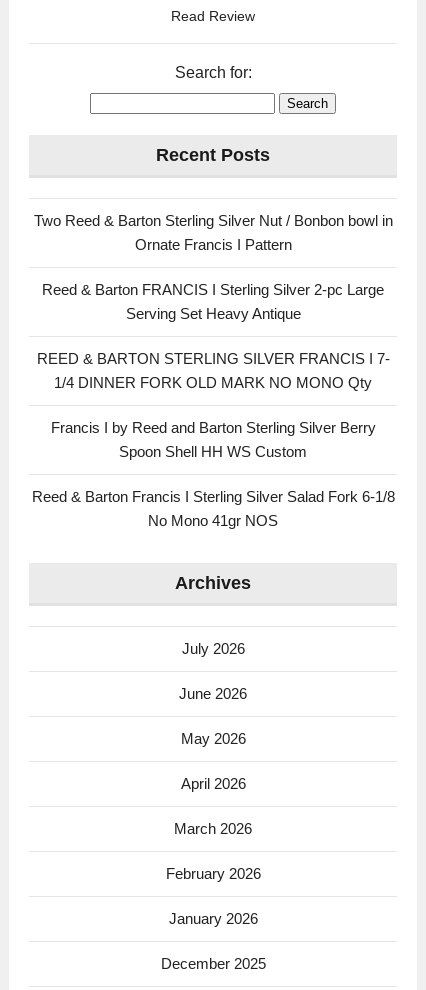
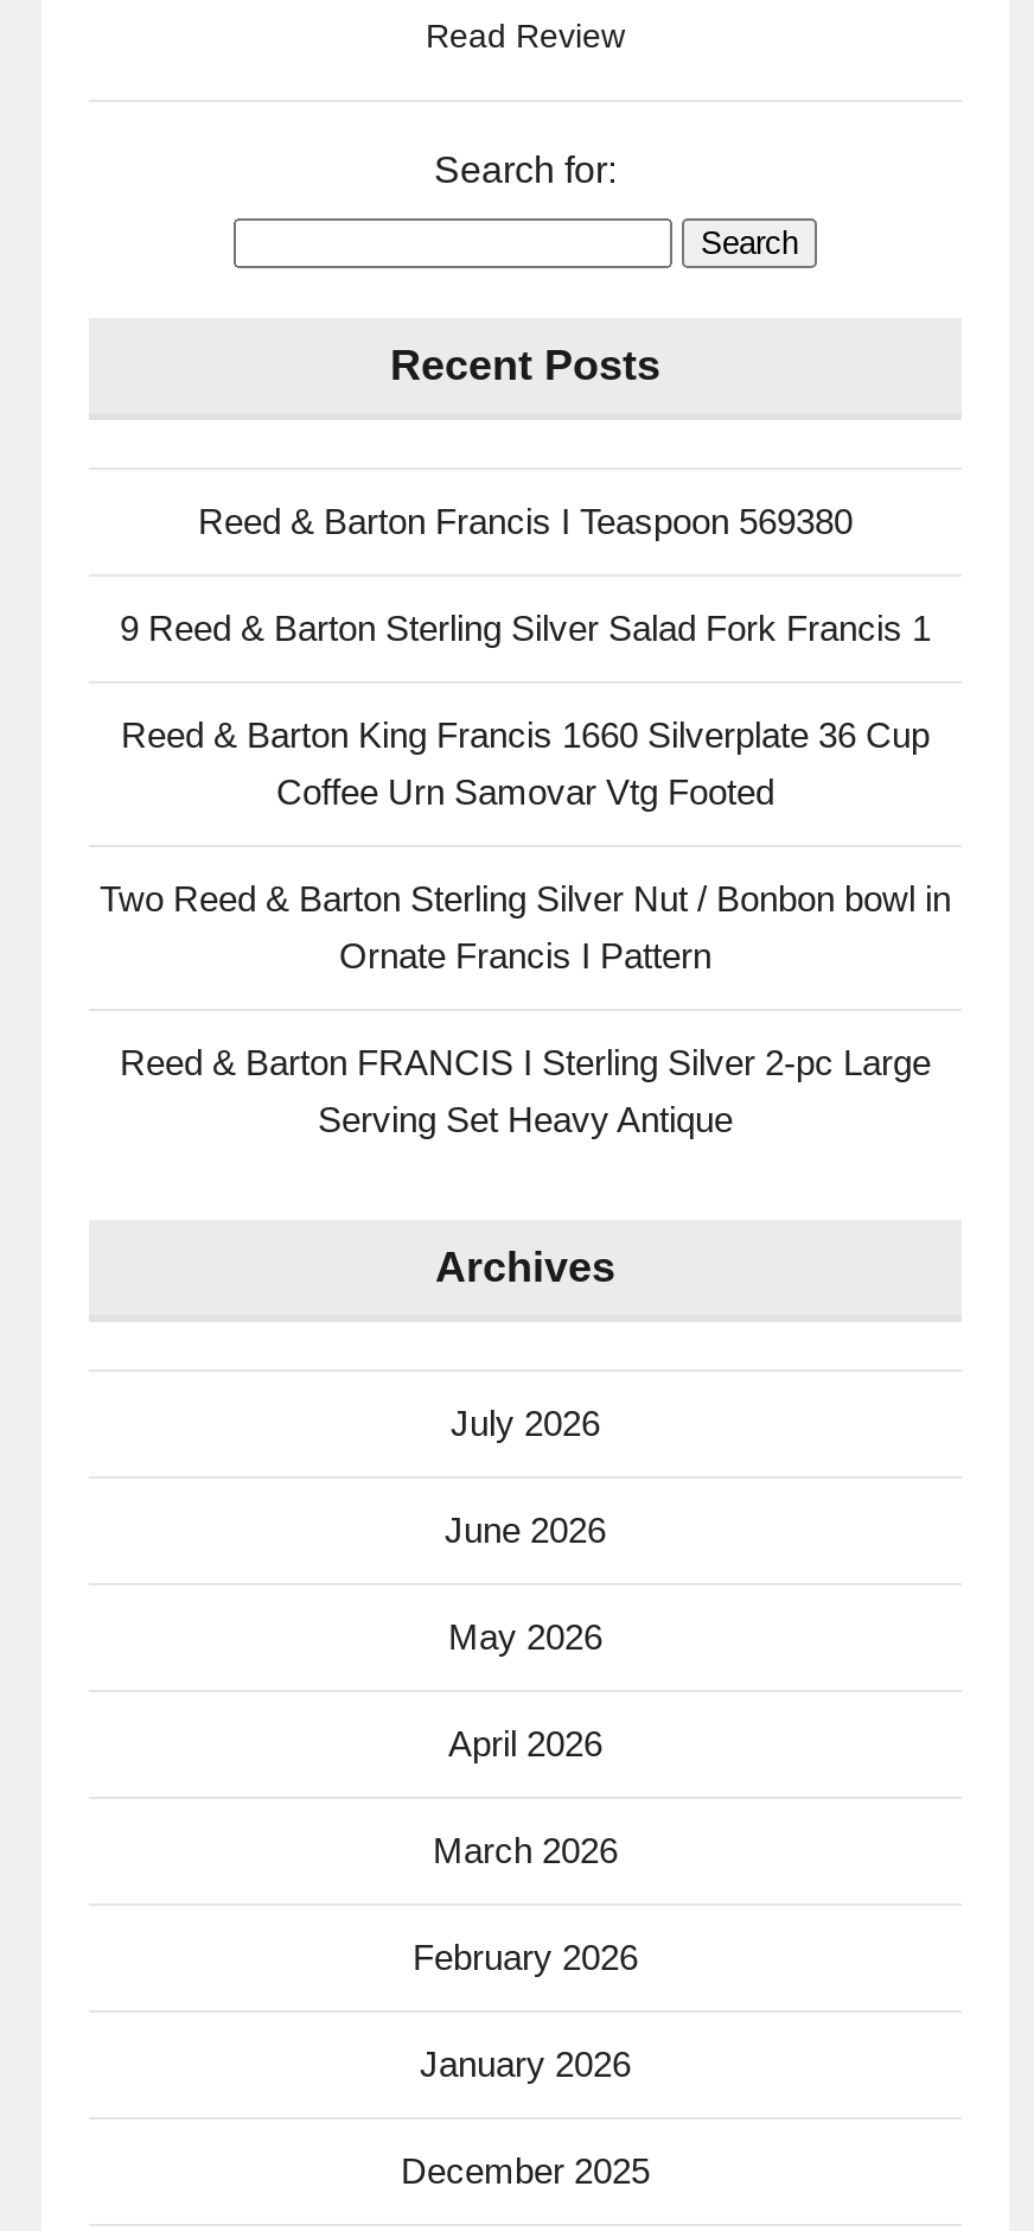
none -> [120,501,931,811] Reed & Barton Francis I Teaspoon 569380 | 9 Reed & Barton Sterling Silver Salad Fork Francis 1 | Reed & Barton King Francis 1660 Silverplate 36 Cup | Coffee Urn Samovar Vtg Footed
moved [33,212,392,322] -> [100,878,951,1139]: Two Reed & Barton Sterling Silver Nut / Bonbon bowl in | Ornate Francis I Pattern | Reed & Barton FRANCIS I Sterling Silver 2-pc Large | Serving Set Heavy Antique
[31,350,394,529] REED & BARTON STERLING SILVER FRANCIS I 7- | 1/4 DINNER FORK OLD MARK NO MONO Qty | Francis I by Reed and Barton Sterling Silver Berry | Spoon Shell HH WS Custom | Reed & Barton Francis I Sterling Silver Salad Fork 6-1/8 | No Mono 41gr NOS -> none

